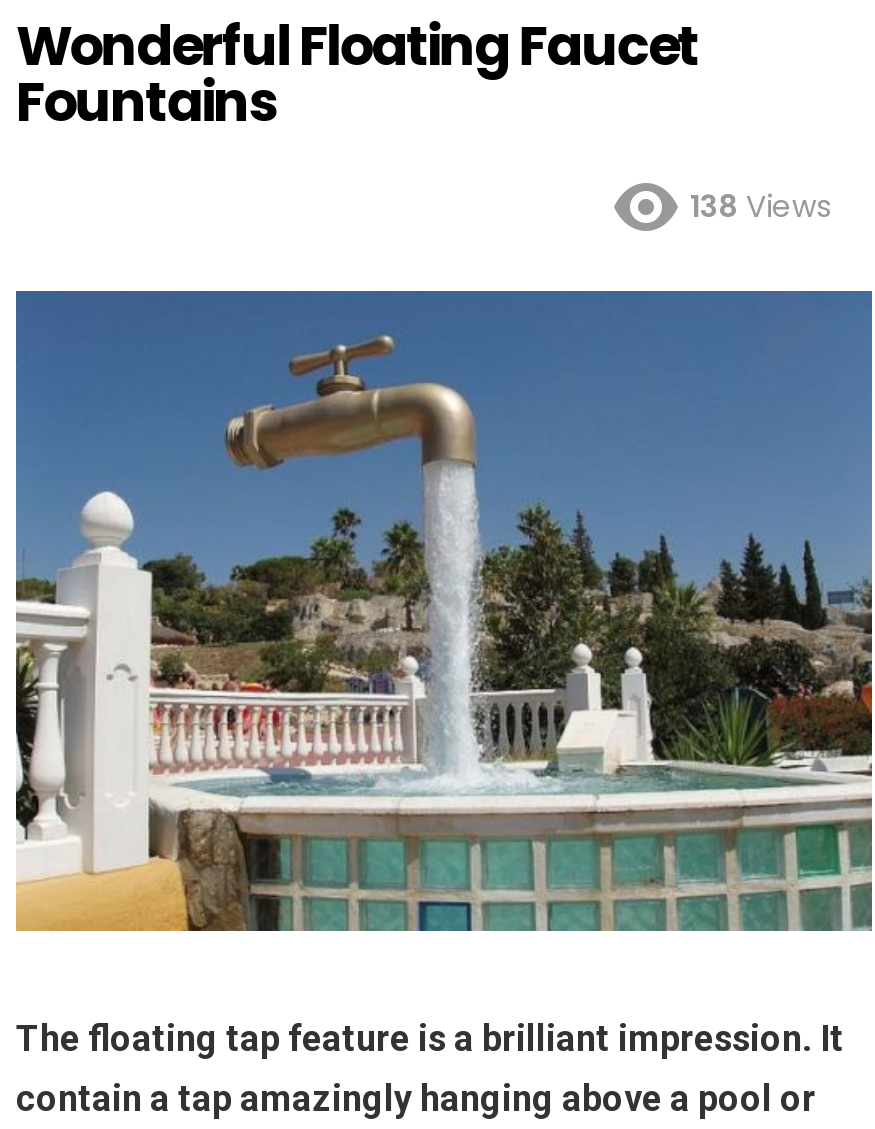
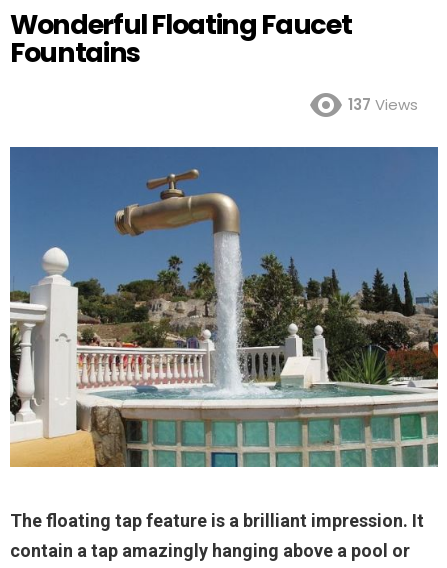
[690,185,832,227] 138 Views -> [348,94,418,115] 137 Views

